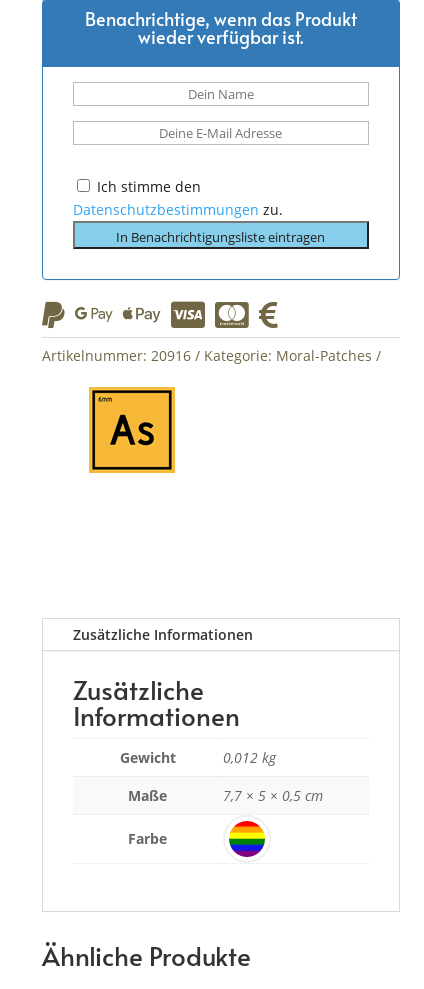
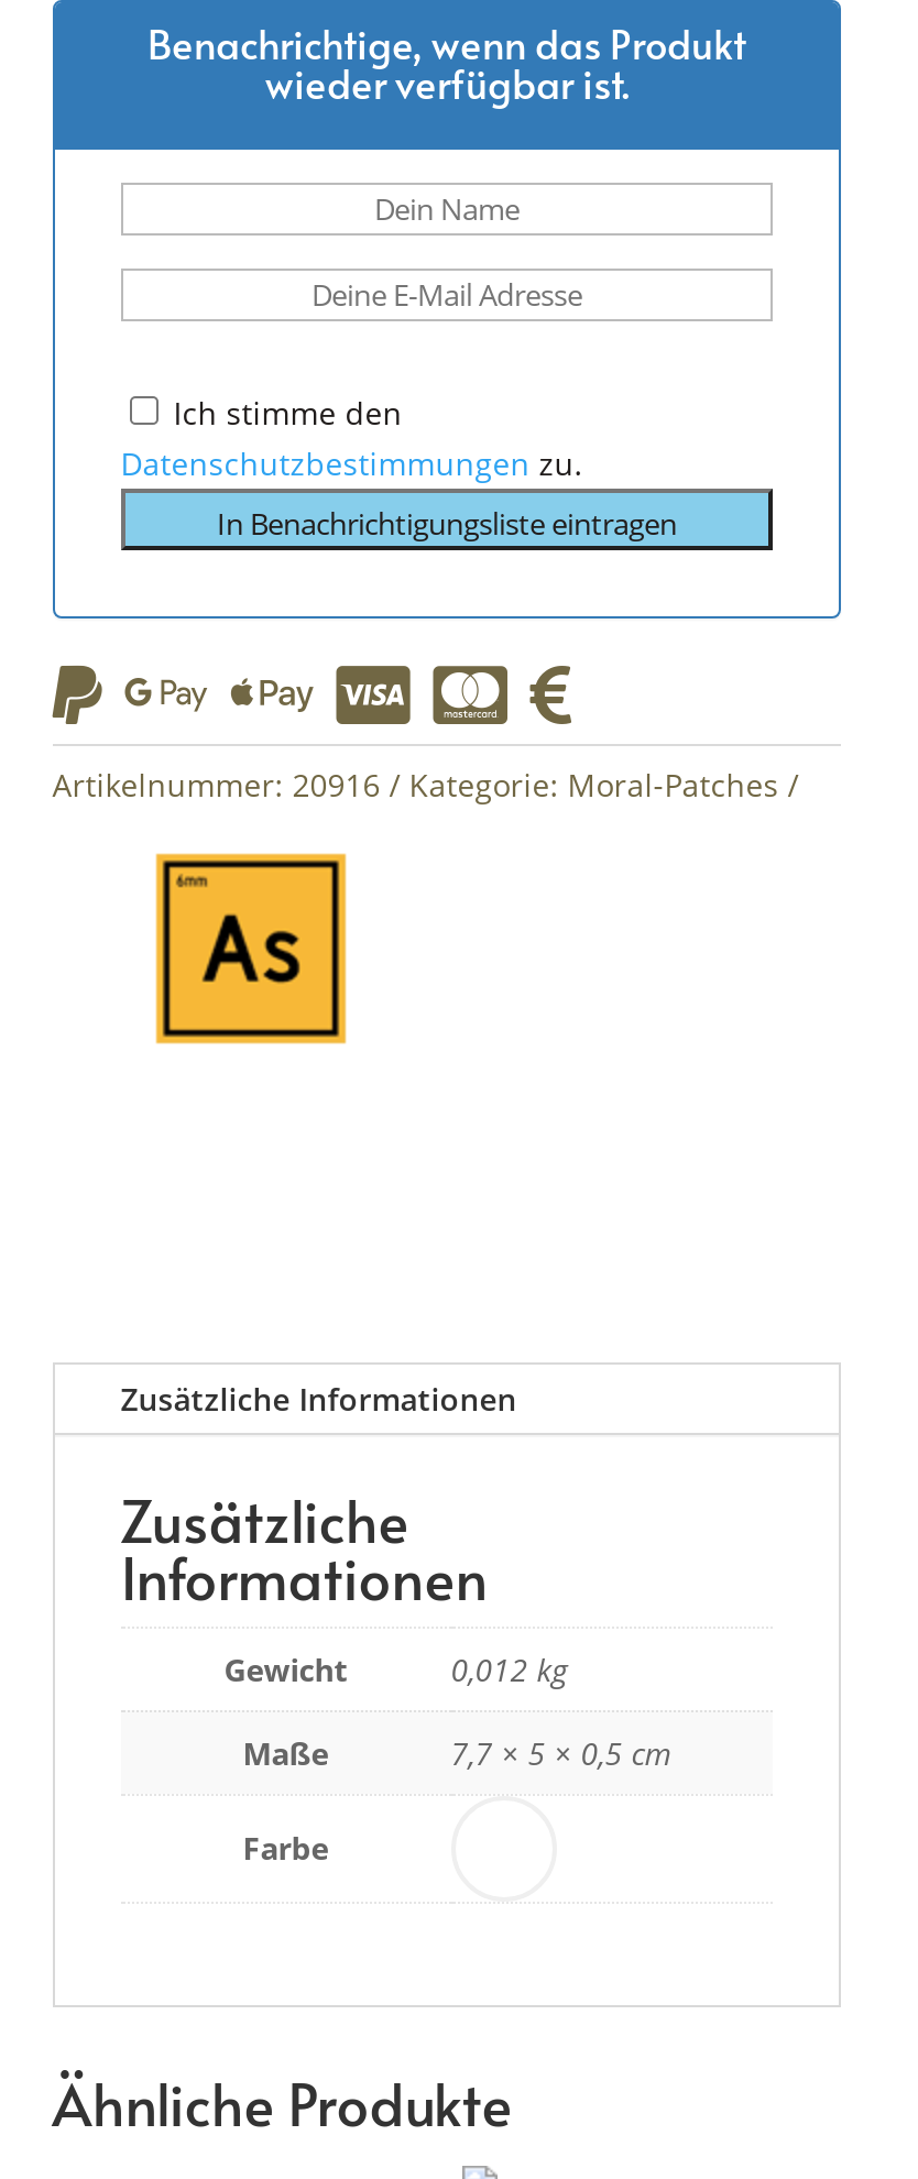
[228,820,266,858] [image] -> none

